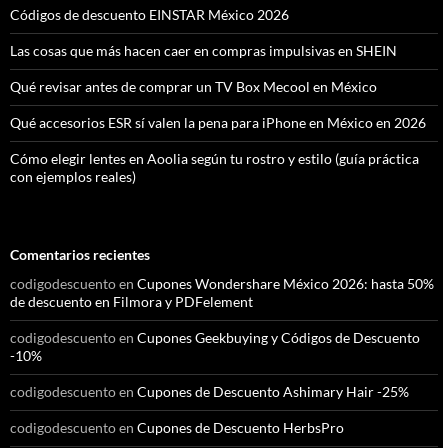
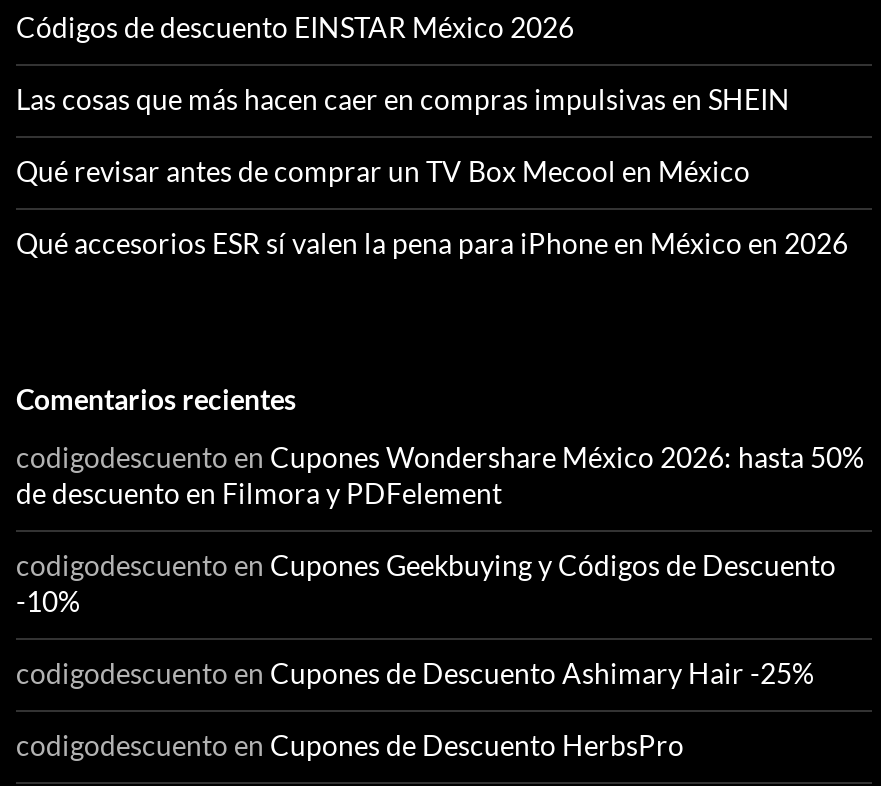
[10,150,419,185] Cómo elegir lentes en Aoolia según tu rostro y estilo (guía práctica | con ejemplos reales) -> none

